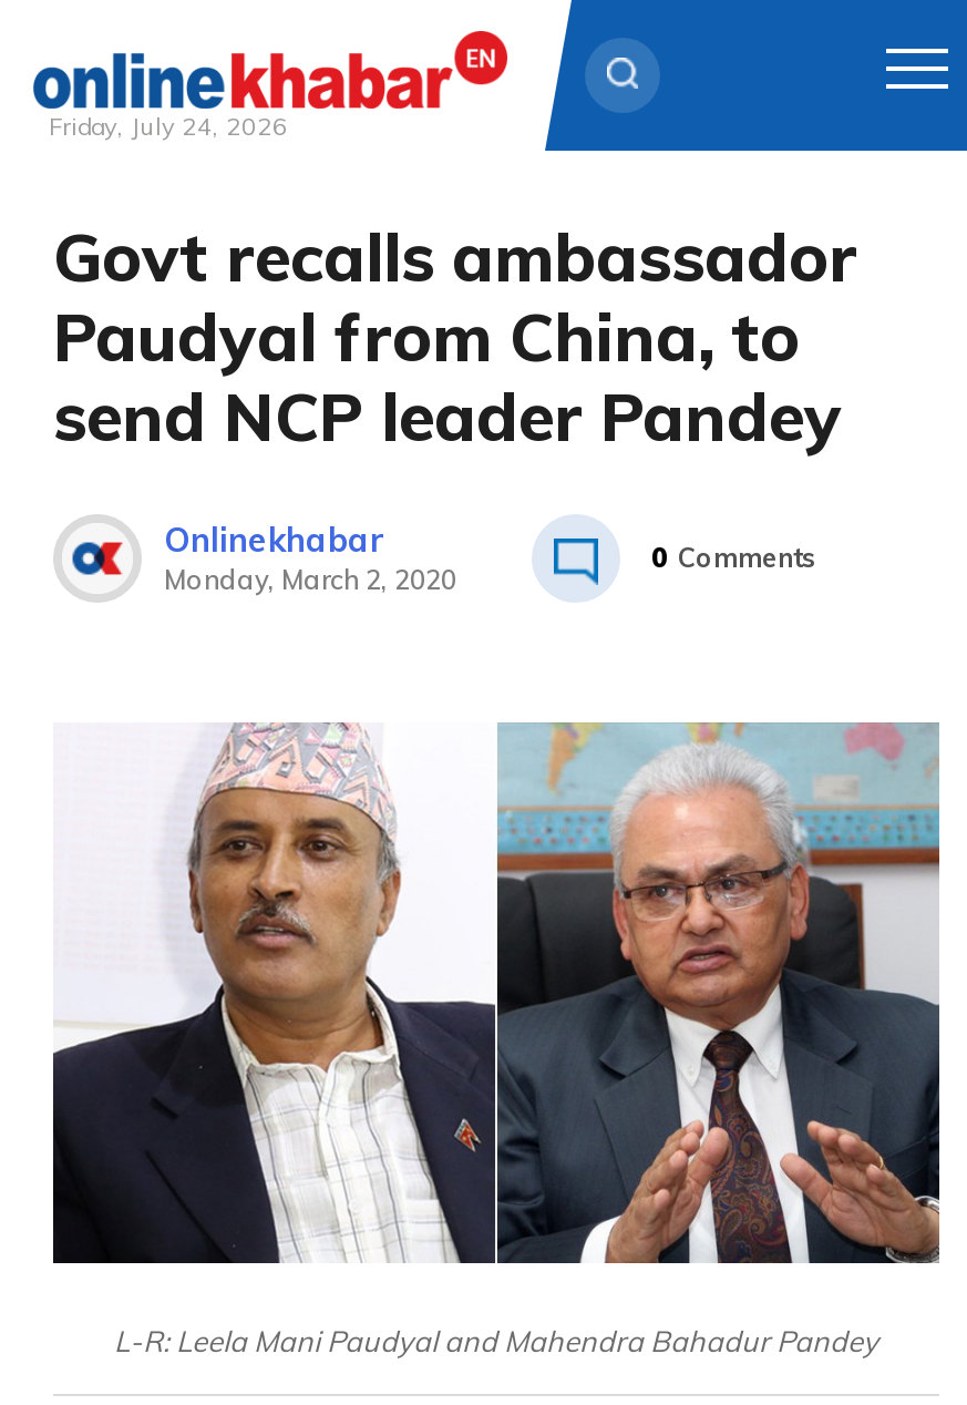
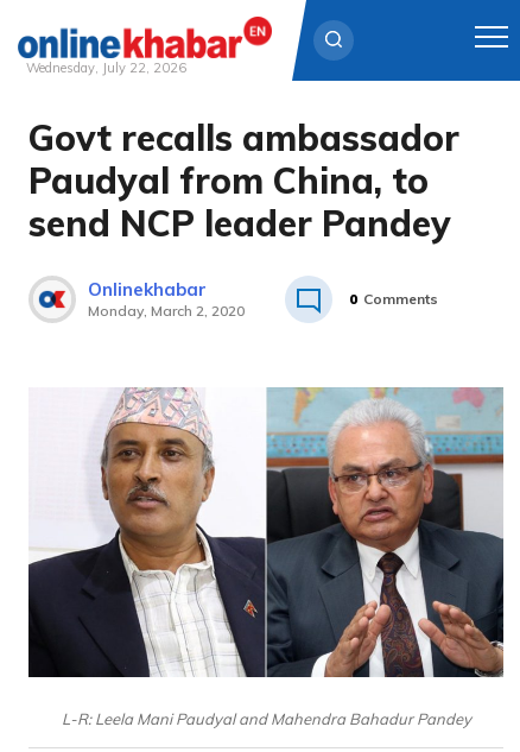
[49,111,288,142] Friday, July 24, 2026 -> [26,59,186,76] Wednesday, July 22, 2026

